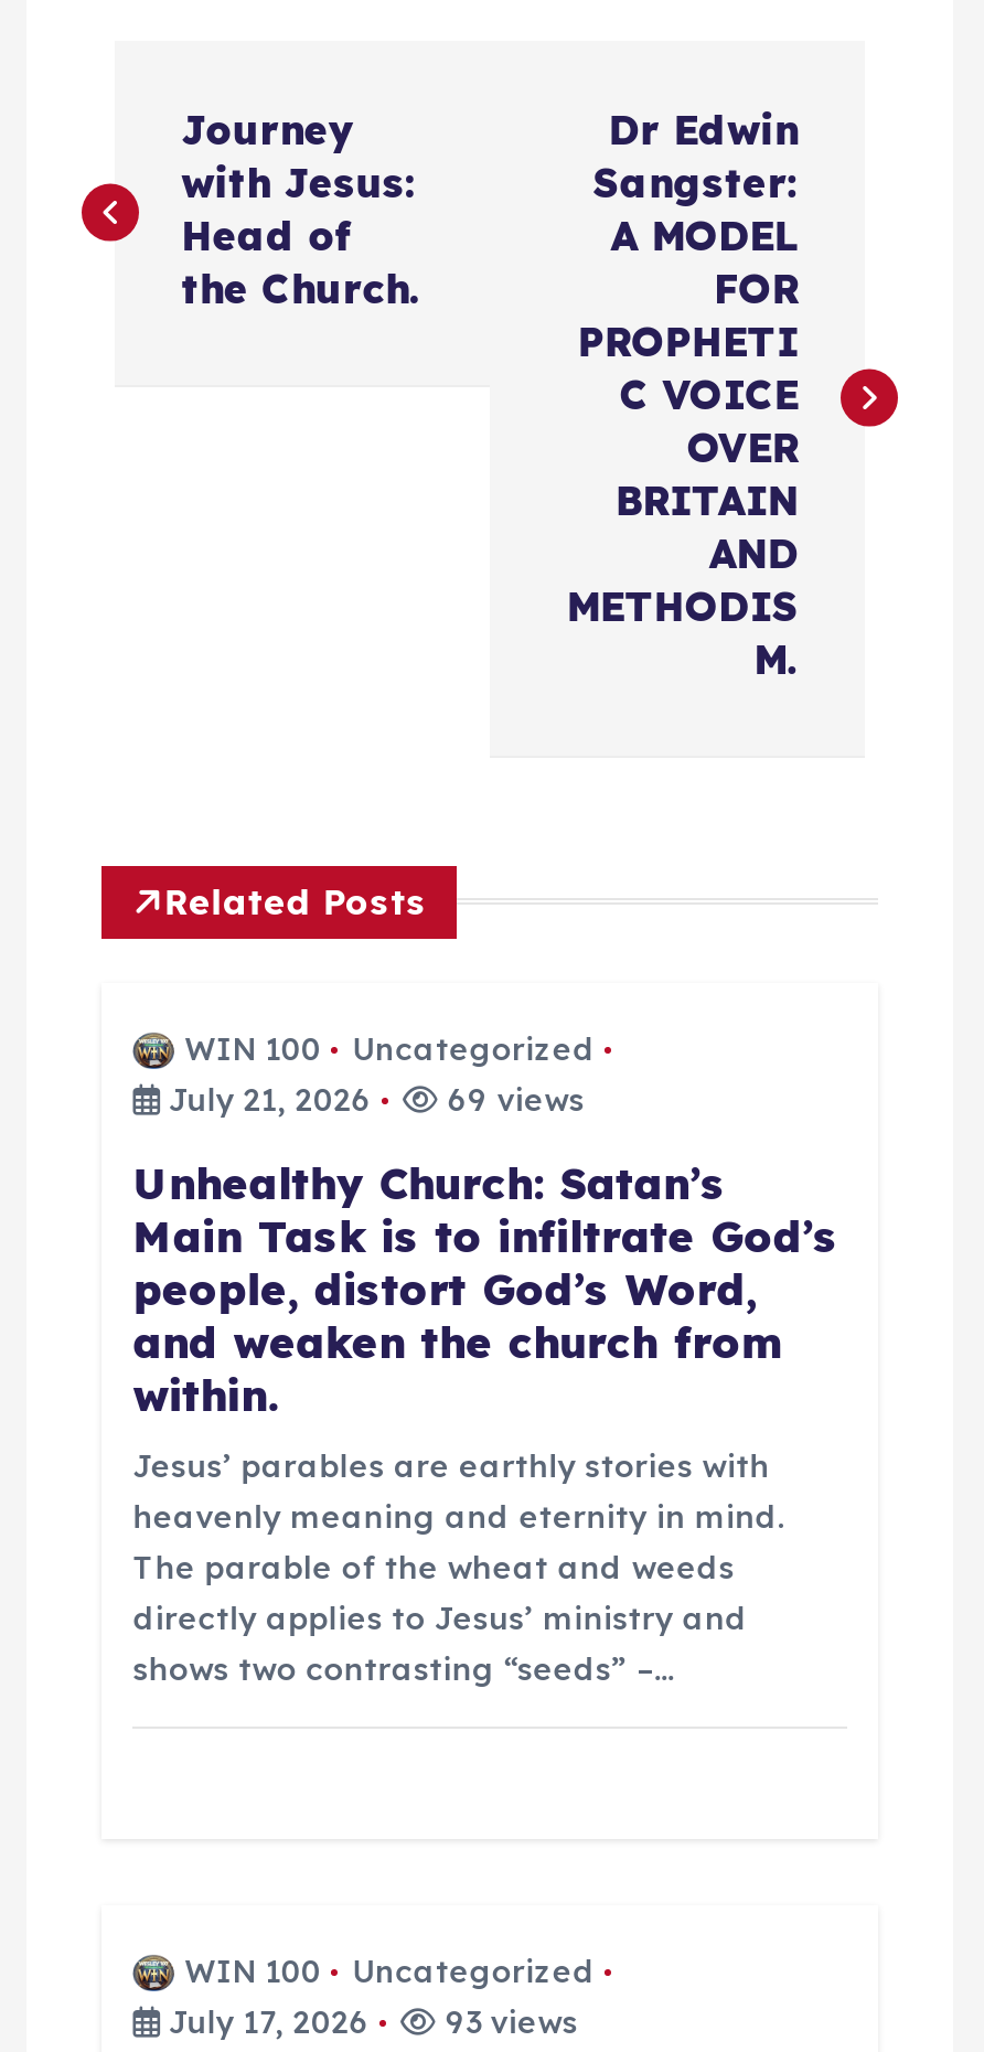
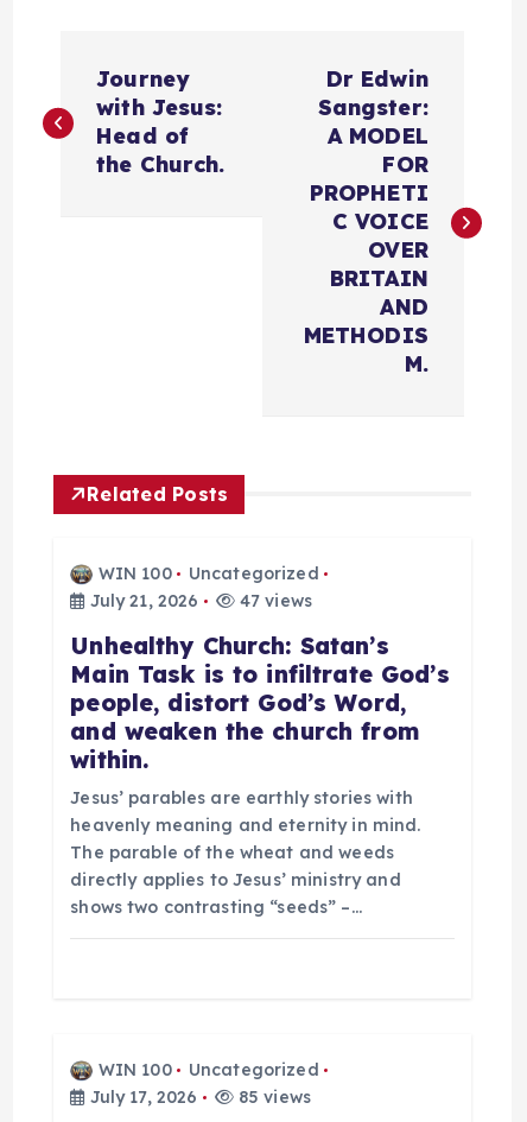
[438,1080,585,1120] 69 views -> [235,590,312,612] 47 views
[160,2003,578,2042] July 17, 2026 93 views -> [85,1086,311,1108] July 17, 2026 85 views

